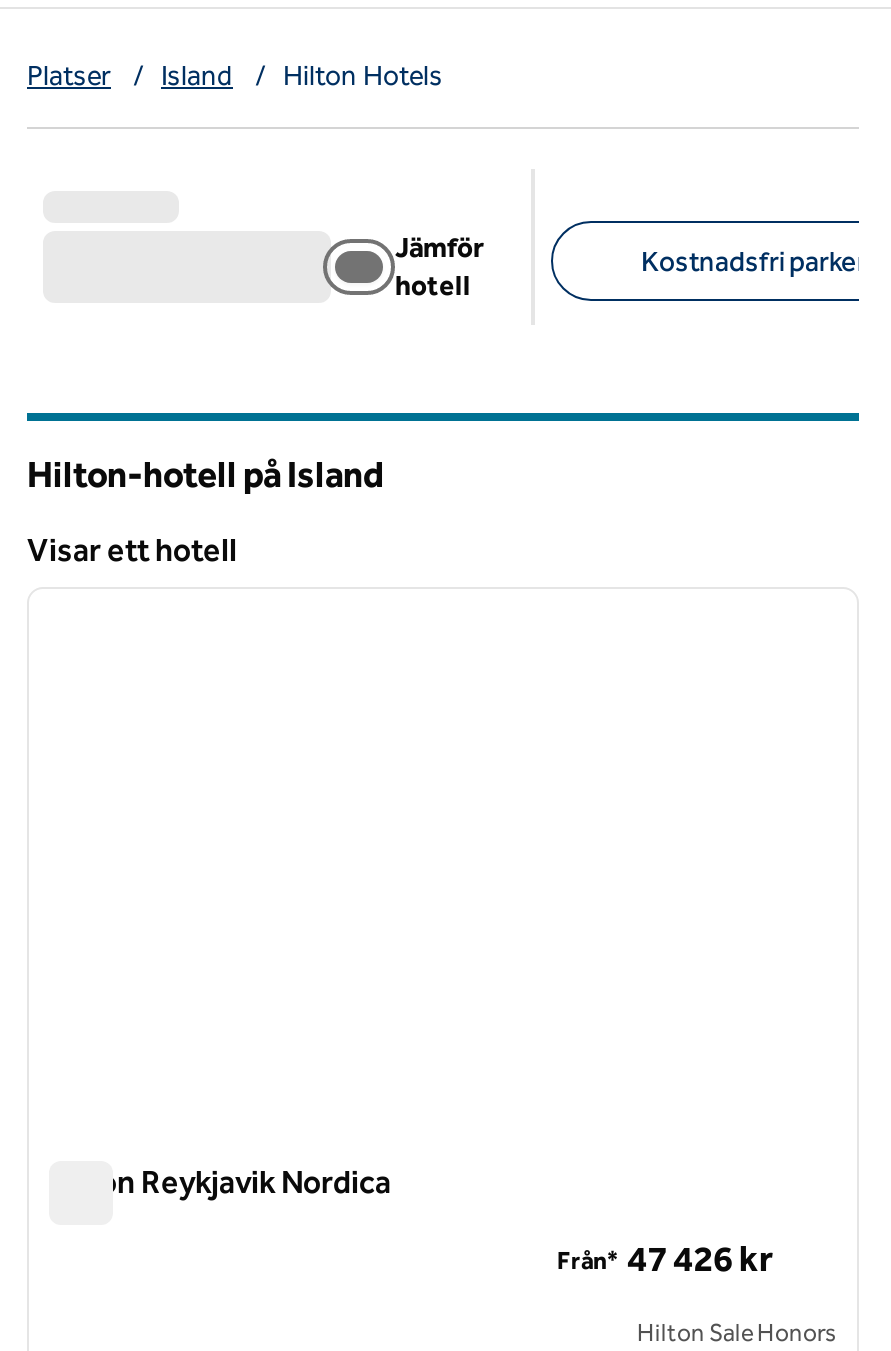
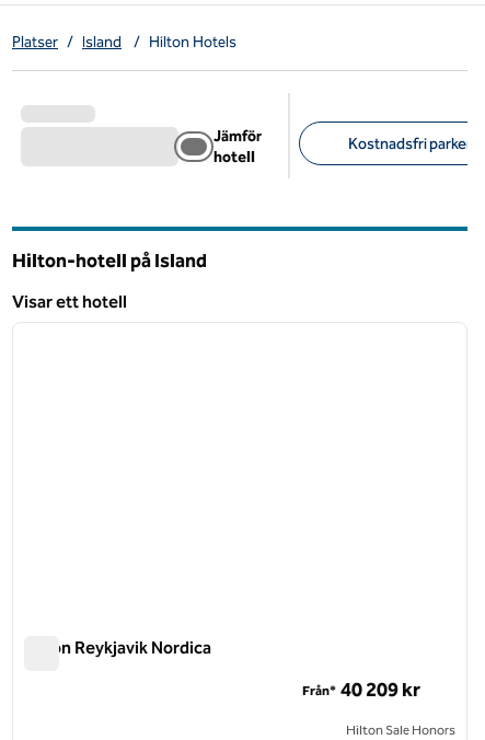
[557,1238,773,1282] Från* 47 426 kr -> [302,678,420,702] Från* 40 209 kr

